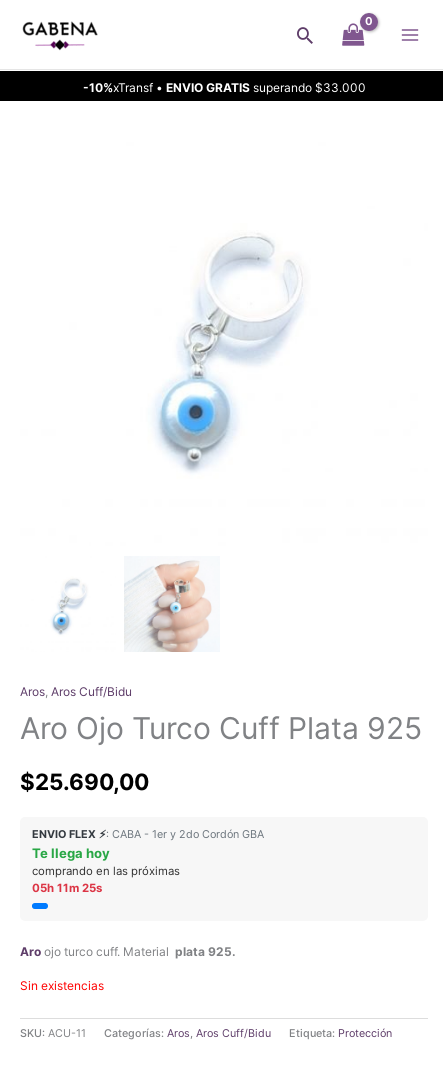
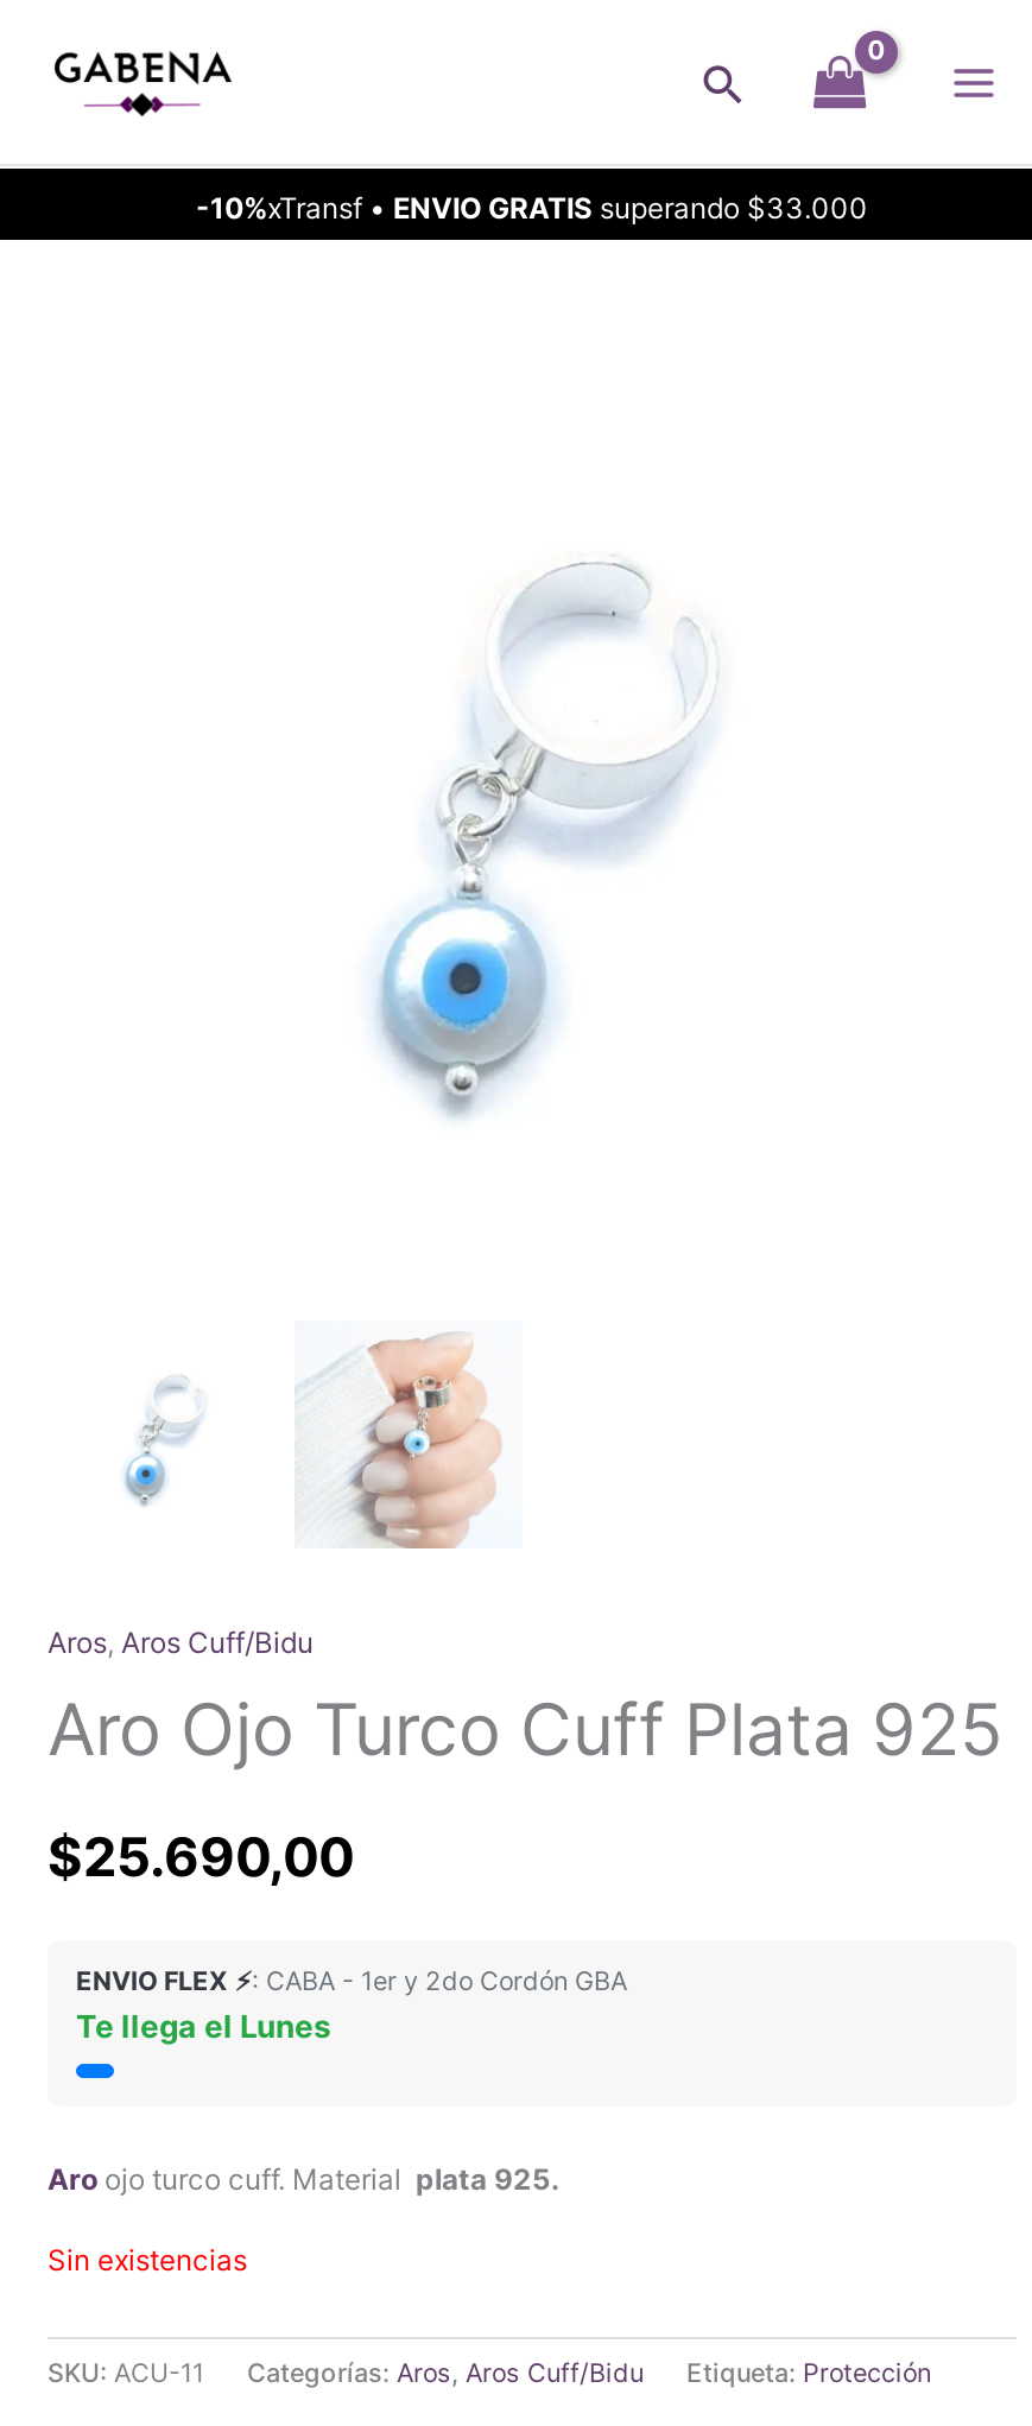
[32,845,180,895] Te llega hoy | comprando en las próximas | 05h 11m 25s -> [76,2007,330,2045] Te llega el Lunes

